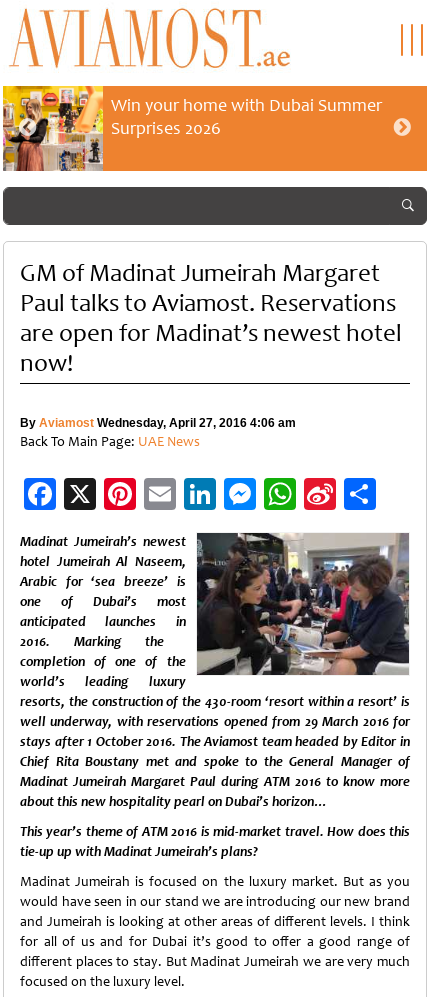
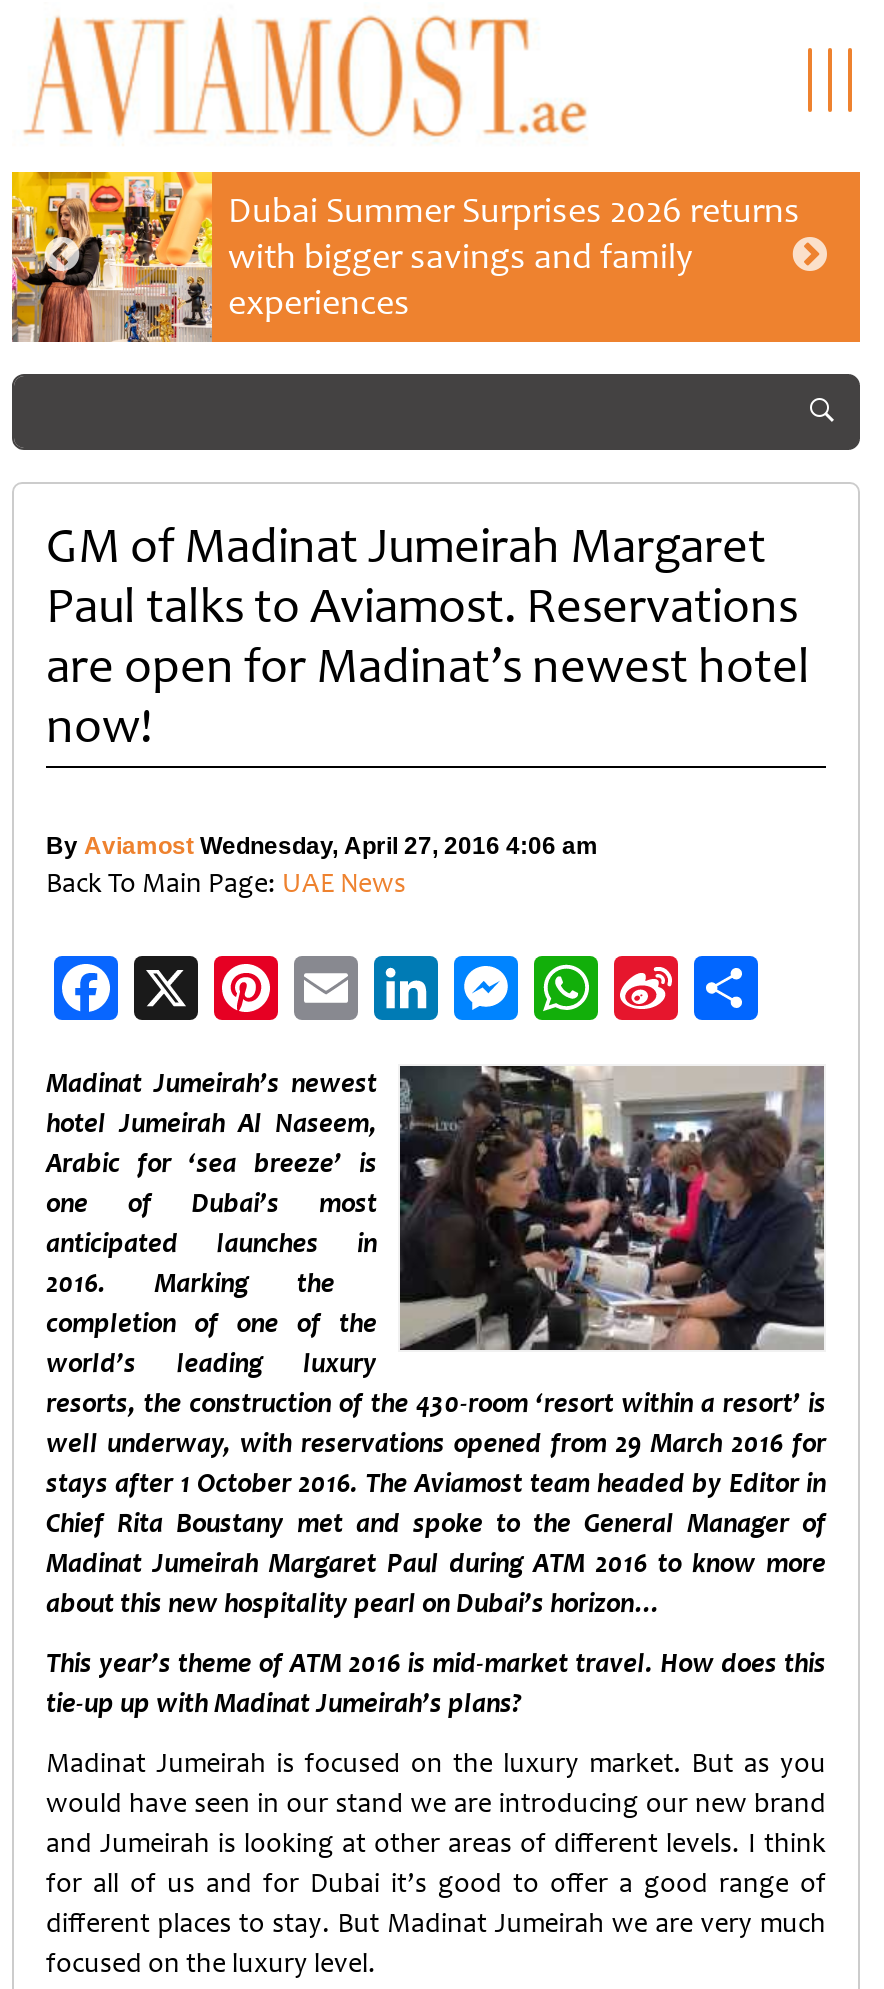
[111,94,382,139] Win your home with Dubai Summer | Surprises 2026 -> [228,188,800,324] Dubai Summer Surprises 2026 returns | with bigger savings and family | experiences

